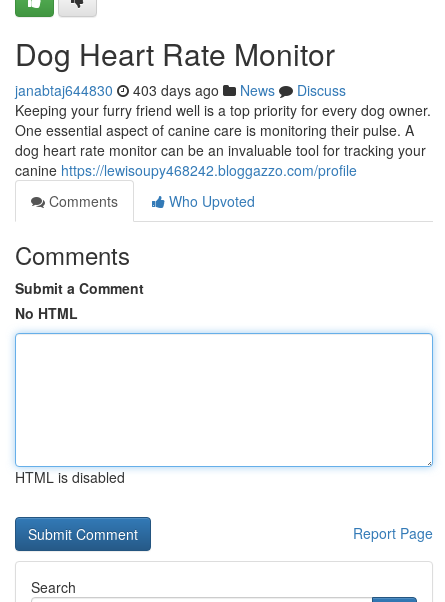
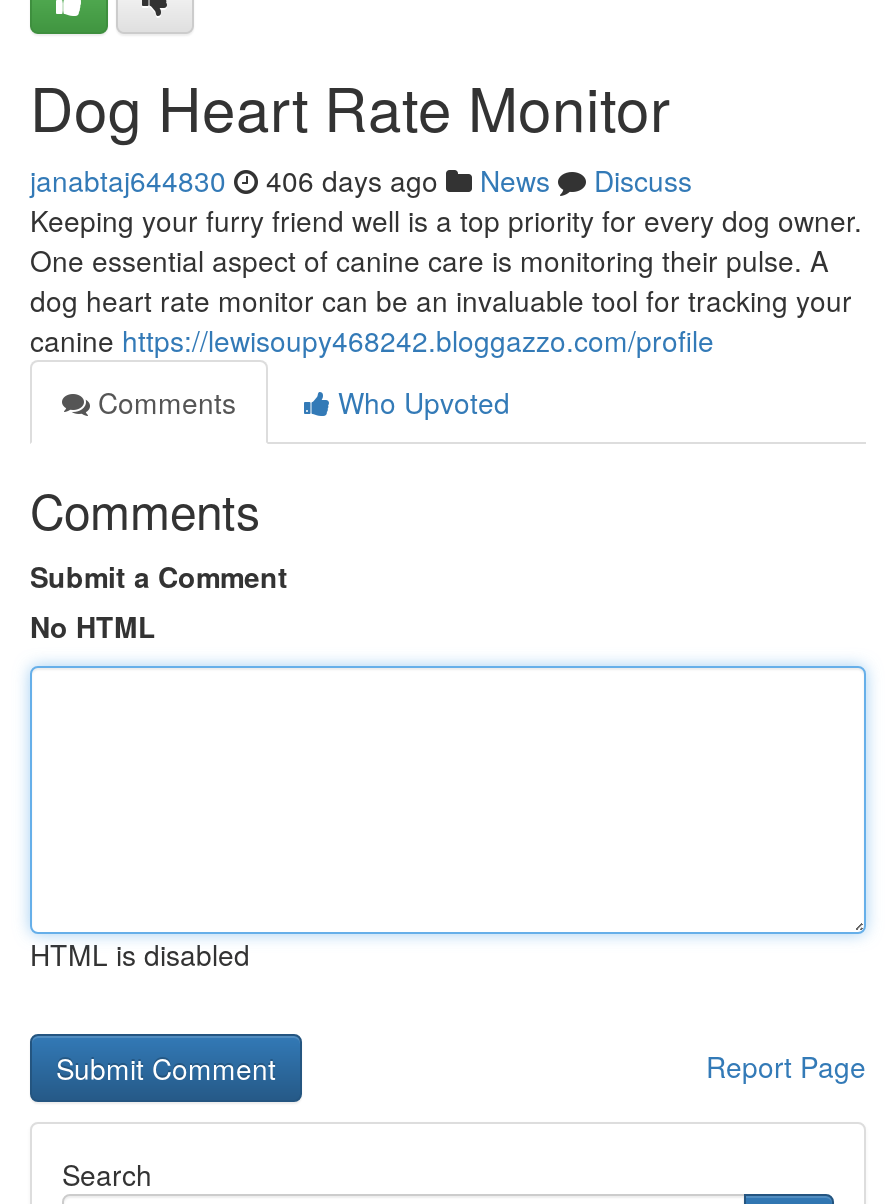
[15,80,346,100] janabtaj644830 403 days ago News Discuss -> [30,160,692,200] janabtaj644830 406 days ago News Discuss

